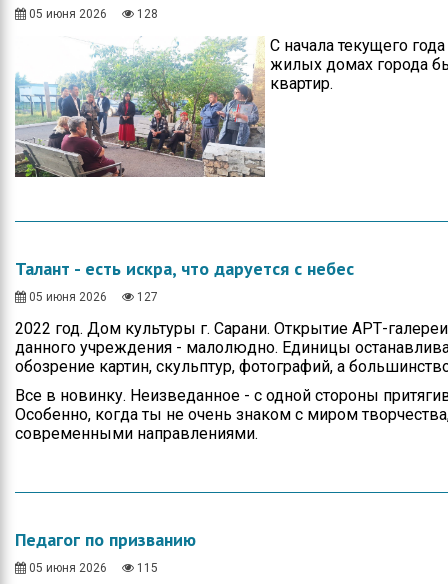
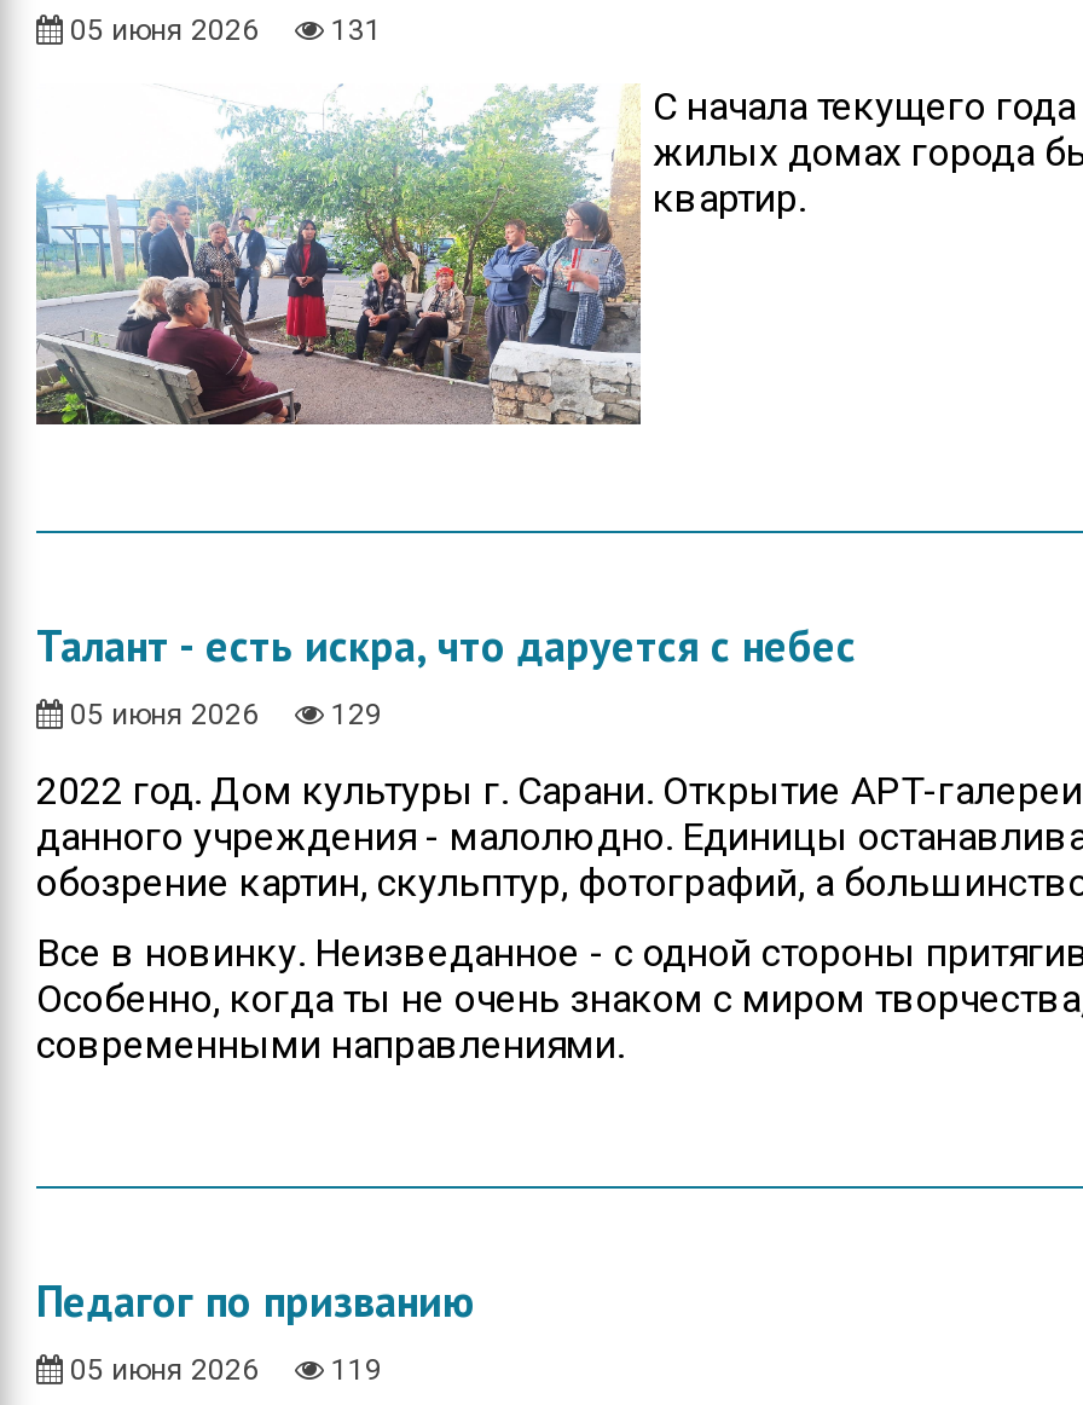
[134,7,158,21] 128 -> [324,13,382,47] 131
[134,290,158,304] 127 -> [324,698,382,732] 129
[134,561,158,575] 115 -> [324,1353,382,1387] 119

